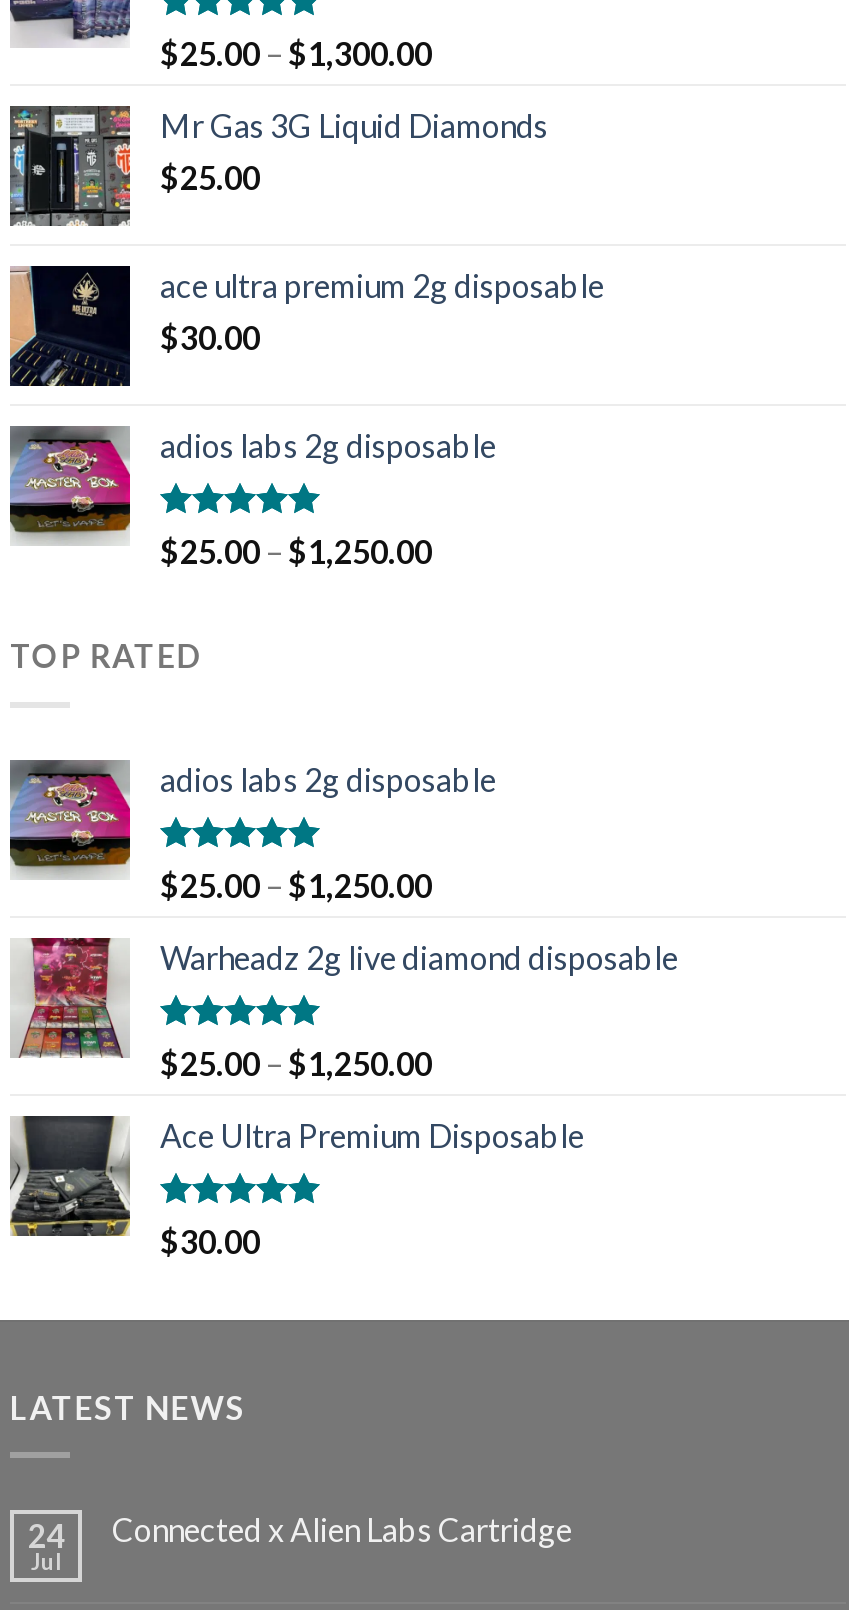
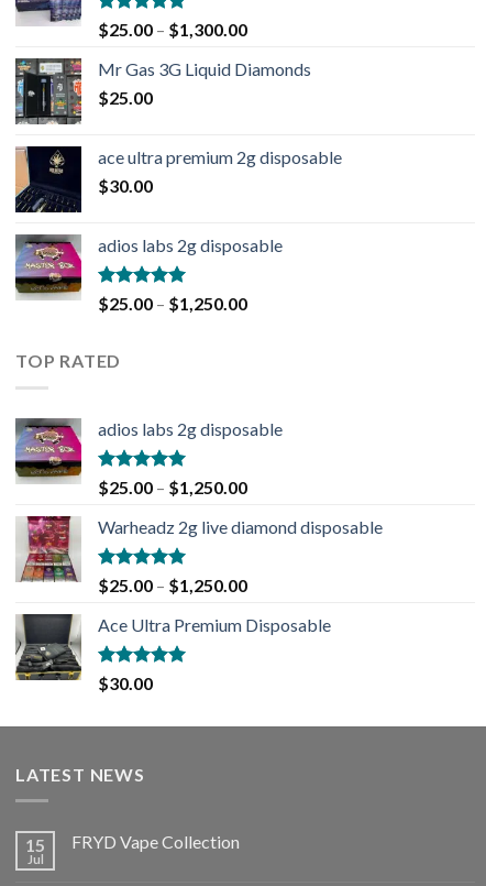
[28,1517,64,1555] 24 -> [25,835,45,856] 15
[112,1511,572,1549] Connected x Alien Labs Cartridge -> [71,832,240,852] FRYD Vape Collection

